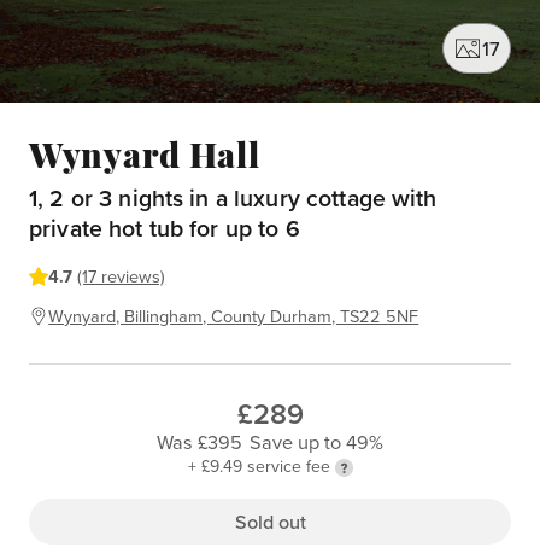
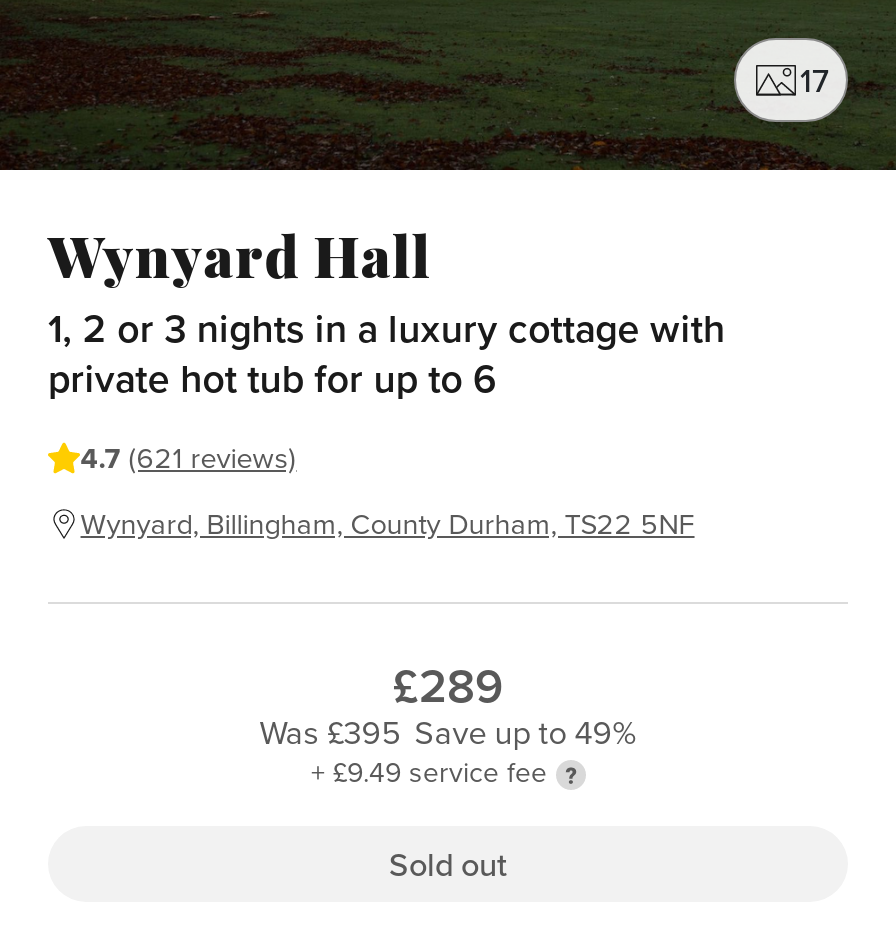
[49,264,165,289] 4.7 (17 reviews) -> [81,437,297,479] 4.7 (621 reviews)

